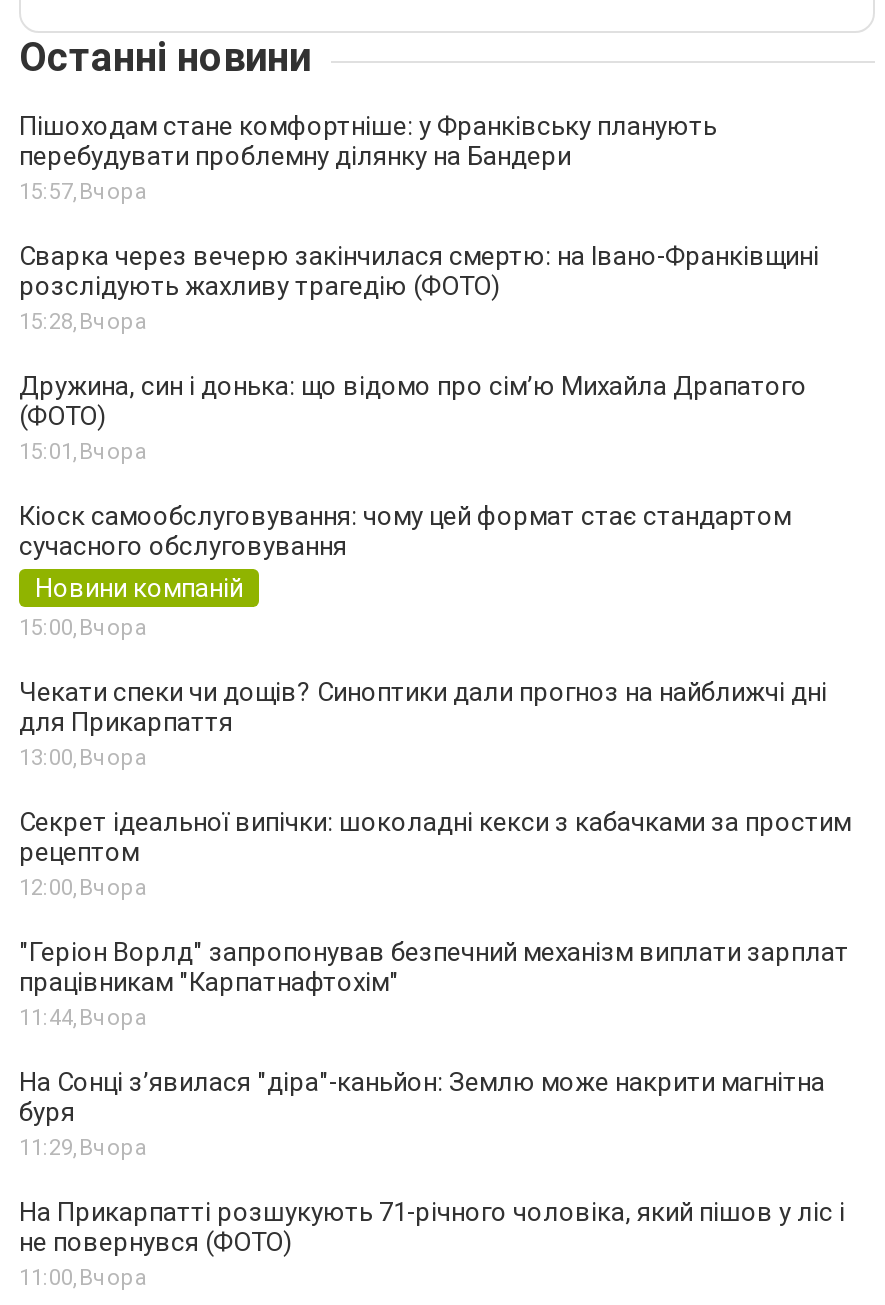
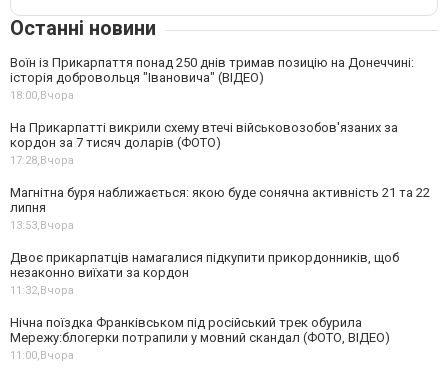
[19,112,851,1258] Пішоходам стане комфортніше: у Франківську планують | перебудувати проблемну ділянку на Бандери | 15:57, Вчора | Сварка через вечерю закінчилася смертю: на Івано-Франківщині | розслідують жахливу трагедію (ФОТО) | 15:28, Вчора | Дружина, син і донька: що відомо про сім’ю Михайла Драпатого | (ФОТО) | 15:01, Вчора | Кіоск самообслуговування: чому цей формат стає стандартом | сучасного обслуговування | Новини компаній | 15:00, Вчора | Чекати спеки чи дощів? Синоптики дали прогноз на найближчі дні | для Прикарпаття | 13:00, Вчора | Секрет ідеальної випічки: шоколадні кекси з кабачками за простим | рецептом | 12:00, Вчора | "Геріон Ворлд" запропонував безпечний механізм виплати зарплат | працівникам "Карпатнафтохім" | 11:44, Вчора | На Сонці з’явилася "діра"-каньйон: Землю може накрити магнітна | буря | 11:29, Вчора | На Прикарпатті розшукують 71-річного чоловіка, який пішов у ліс і | не повернувся (ФОТО) -> [10,55,430,345] Воїн із Прикарпаття понад 250 днів тримав позицію на Донеччині: | історія добровольця "Івановича" (ВІДЕО) | 18:00,Вчора | На Прикарпатті викрили схему втечі військовозобов'язаних за | кордон за 7 тисяч доларів (ФОТО) | 17:28,Вчора | Магнітна буря наближається: якою буде сонячна активність 21 та 22 | липня | 13:53,Вчора | Двоє прикарпатців намагалися підкупити прикордонників, щоб | незаконно виїхати за кордон | 11:32,Вчора | Нічна поїздка Франківськом під російський трек обурила | Мережу:блогерки потрапили у мовний скандал (ФОТО, ВІДЕО)

